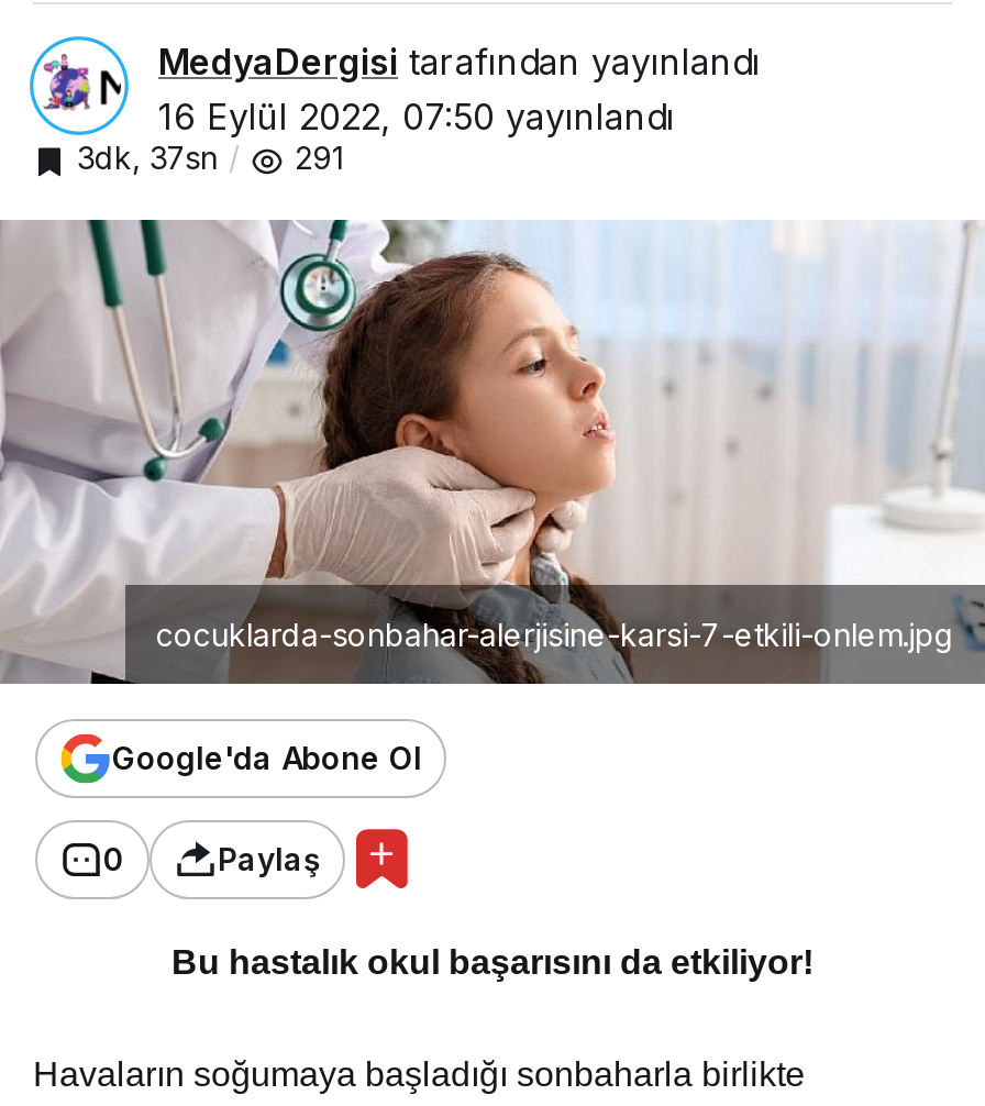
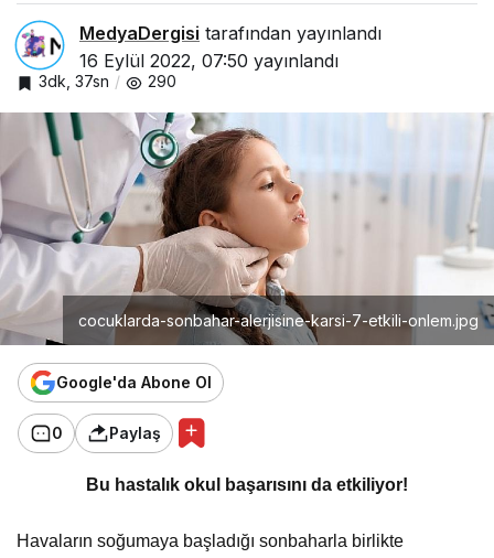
[295,139,343,176] 291 -> [148,72,176,90] 290

